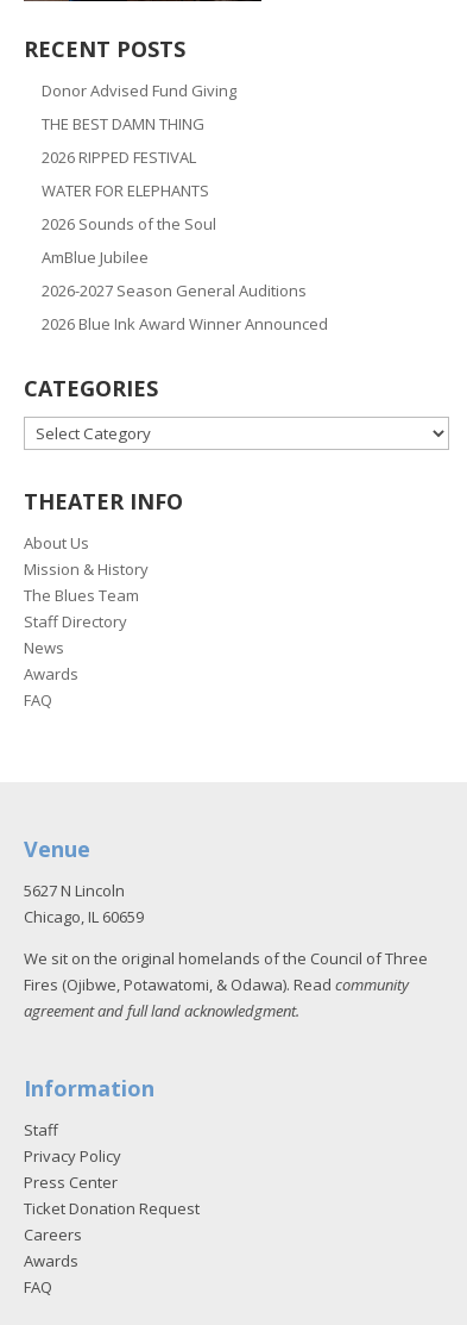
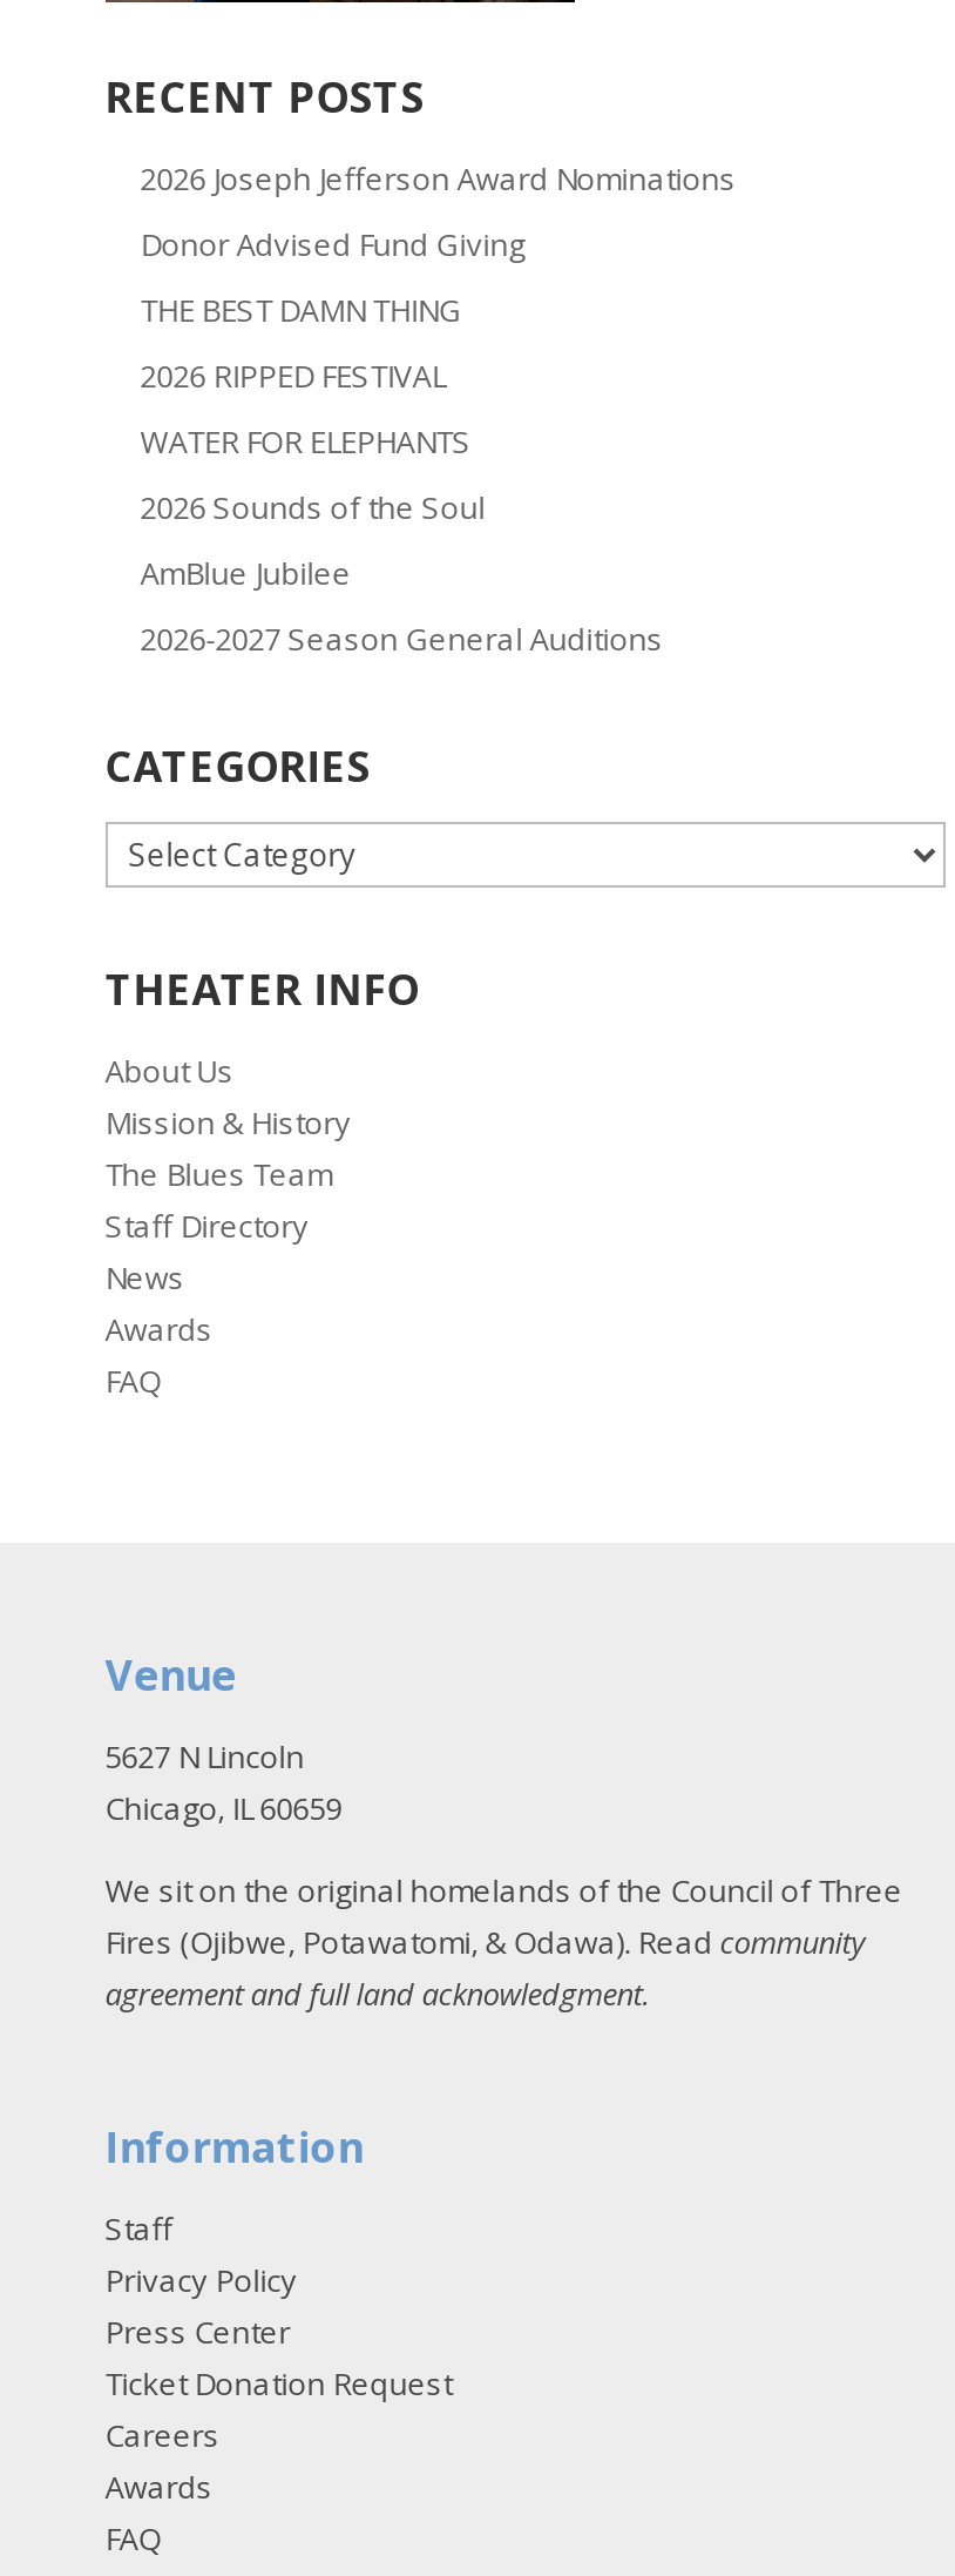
none -> [140,157,736,199] 2026 Joseph Jefferson Award Nominations
moved [41,79,306,301] -> [140,222,664,659]: Donor Advised Fund Giving | THE BEST DAMN THING | 2026 RIPPED FESTIVAL | WATER FOR ELEPHANTS | 2026 Sounds of the Soul | AmBlue Jubilee | 2026-2027 Season General Auditions
[41,313,328,334] 2026 Blue Ink Award Winner Announced -> none

